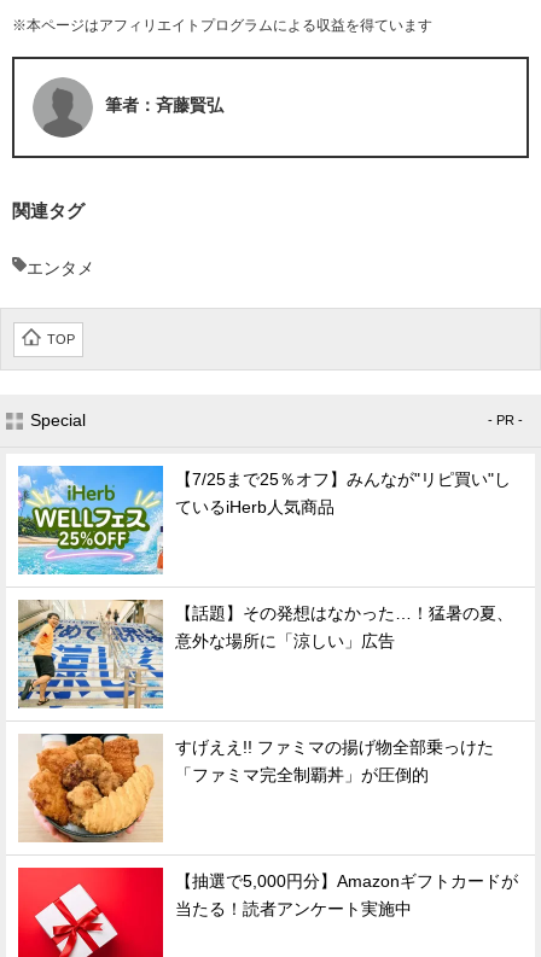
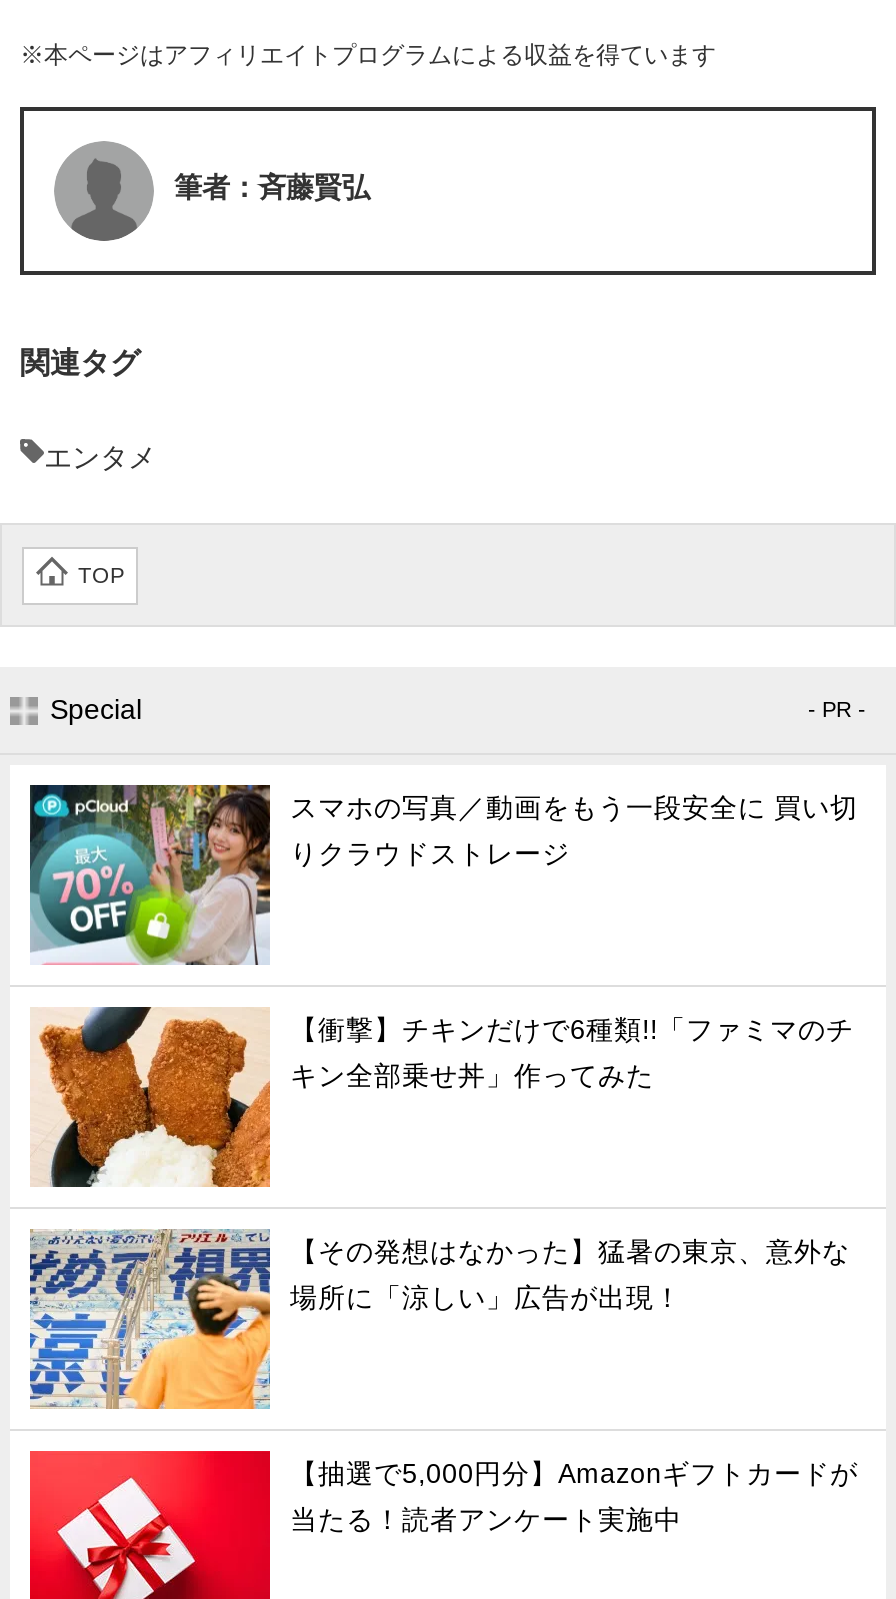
[17,465,511,576] [image] | 【7/25まで25％オフ】みんなが"リピ買い"し -> [28,783,858,967] [image] | スマホの写真／動画をもう一段安全に 買い切
[175,499,335,517] ているiHerb人気商品 -> [290,840,570,870] りクラウドストレージ
[17,599,513,710] [image] | 【話題】その発想はなかった…！猛暑の夏、 -> [30,1005,854,1189] [image] | 【衝撃】チキンだけで6種類!!「ファミマのチ
[175,633,395,651] 意外な場所に「涼しい」広告 -> [290,1062,654,1092] キン全部乗せ丼」作ってみた
[18,733,494,844] [image] | すげええ!! ファミマの揚げ物全部乗っけた -> [28,1229,850,1411] [image] | 【その発想はなかった】猛暑の東京、意外な
[175,767,429,785] 「ファミマ完全制覇丼」が圧倒的 -> [290,1284,682,1314] 場所に「涼しい」広告が出現！

